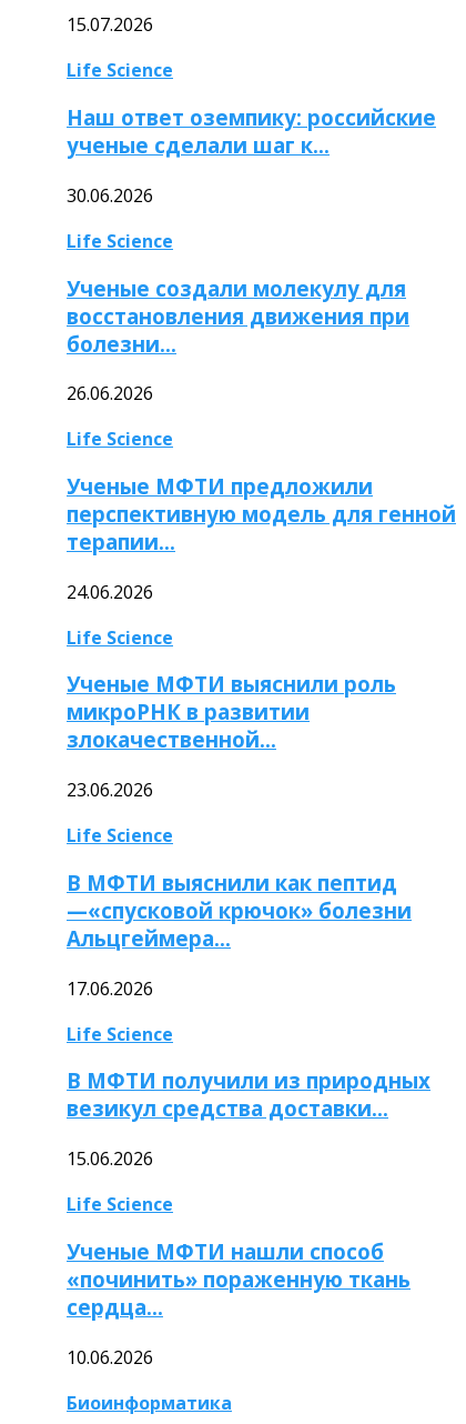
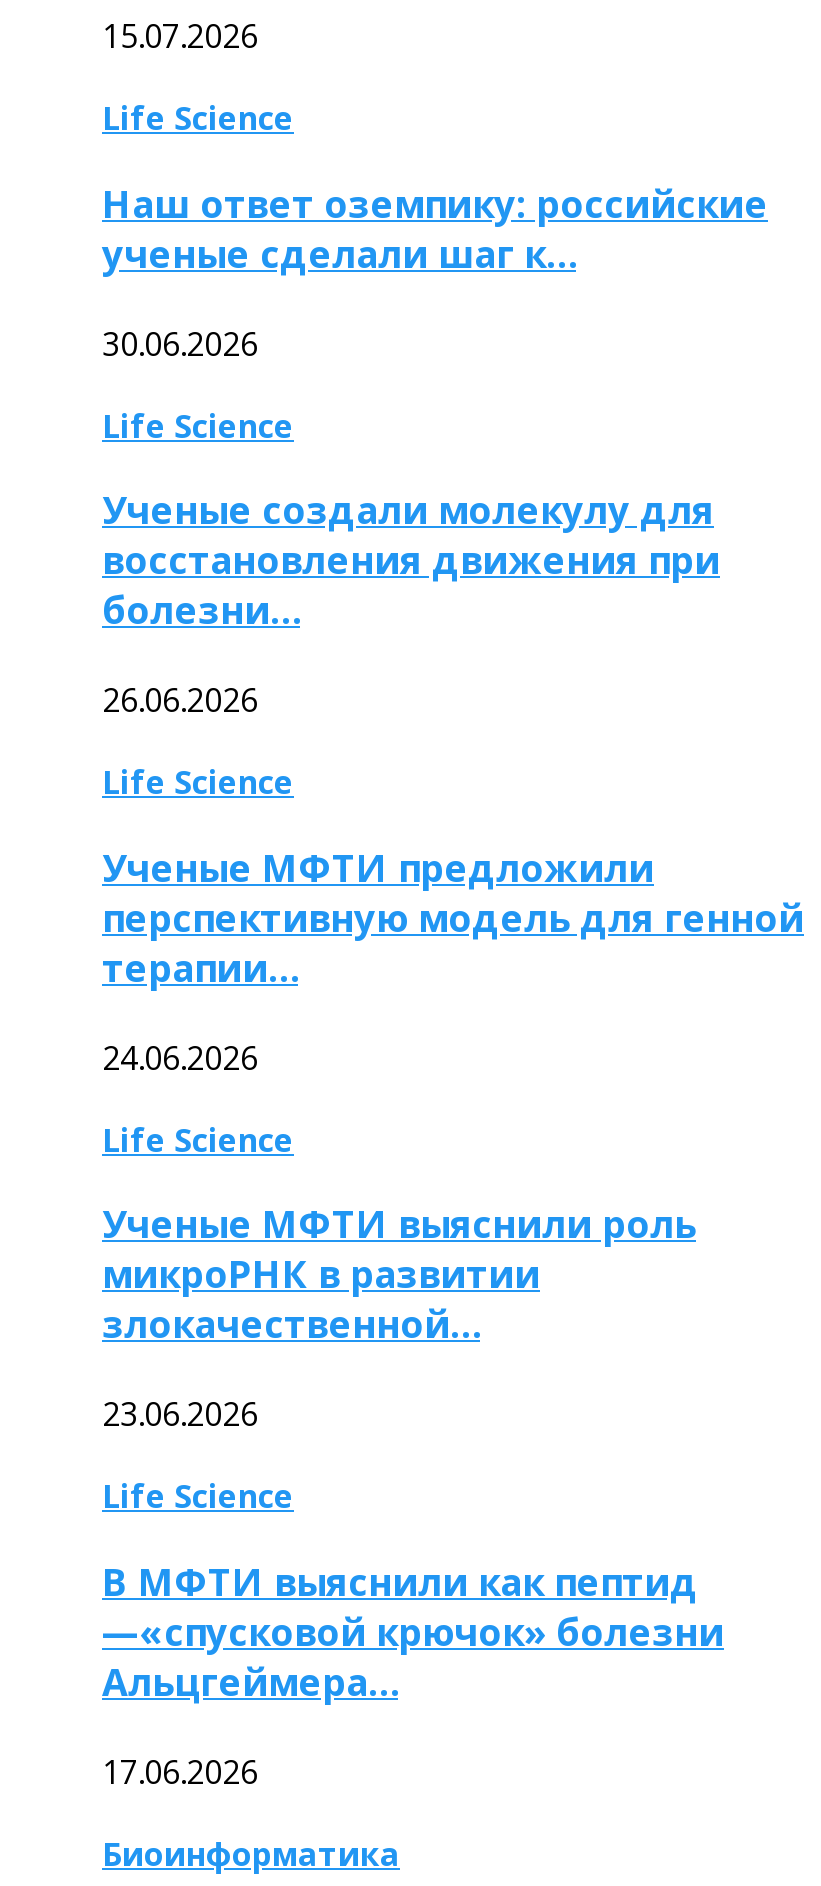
[67,1021,430,1369] Life Science | В МФТИ получили из природных | везикул средства доставки… | 15.06.2026 | Life Science | Ученые МФТИ нашли способ | «починить» пораженную ткань | сердца… | 10.06.2026 -> none

